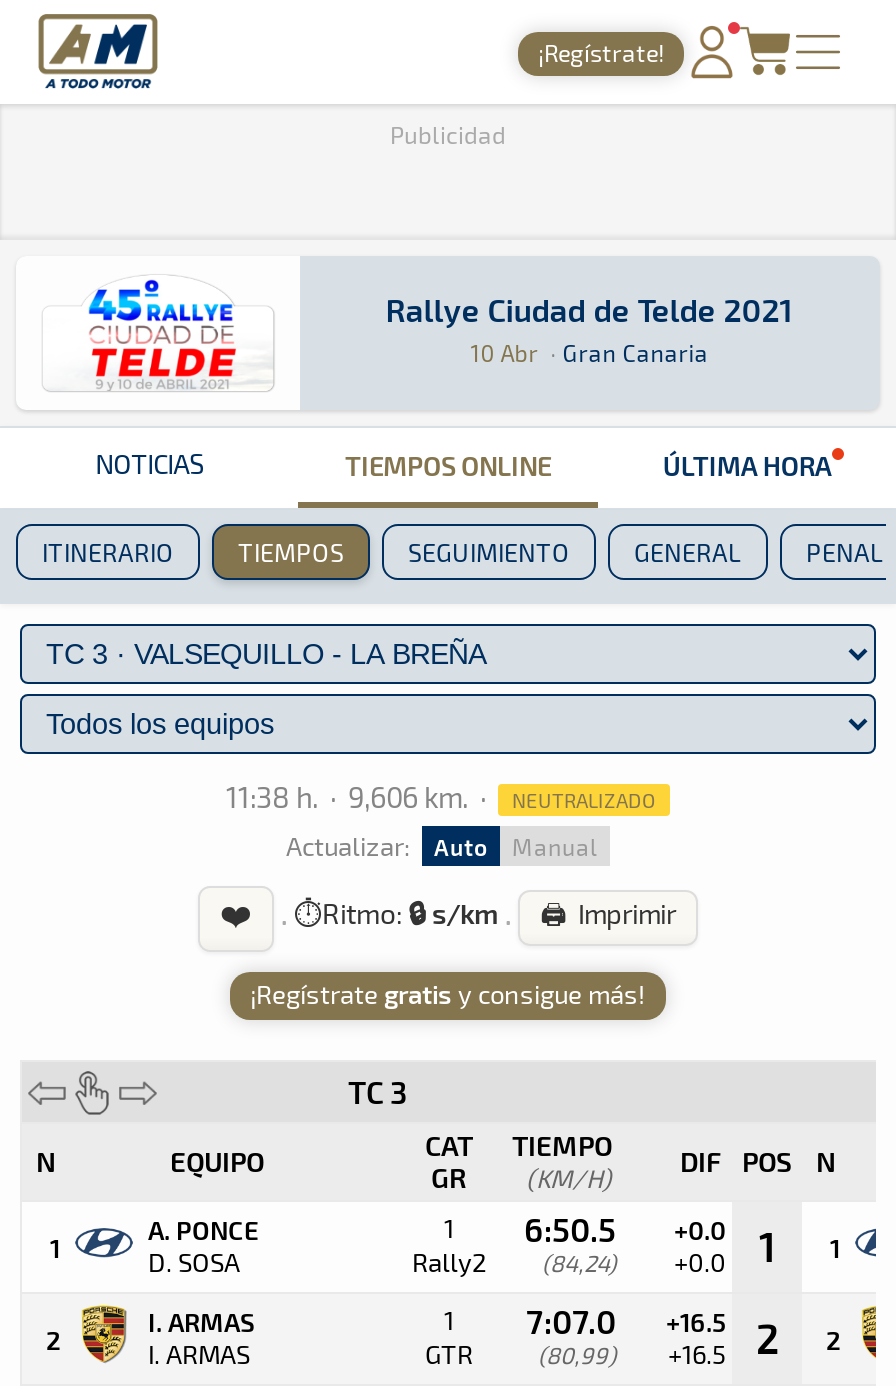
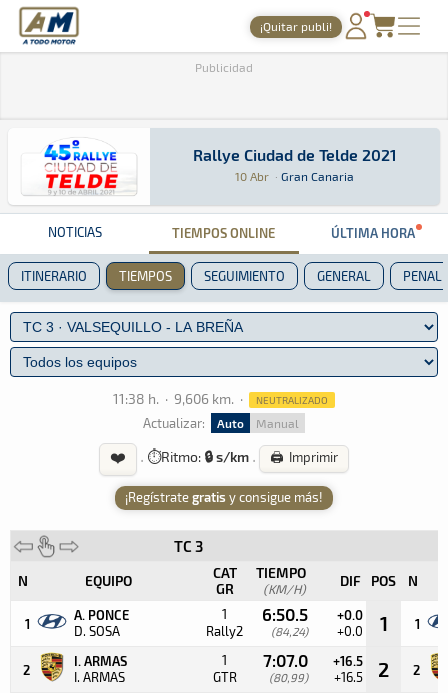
[538,38,664,66] ¡Regístrate! -> [260,19,332,33] ¡Quitar publi!

